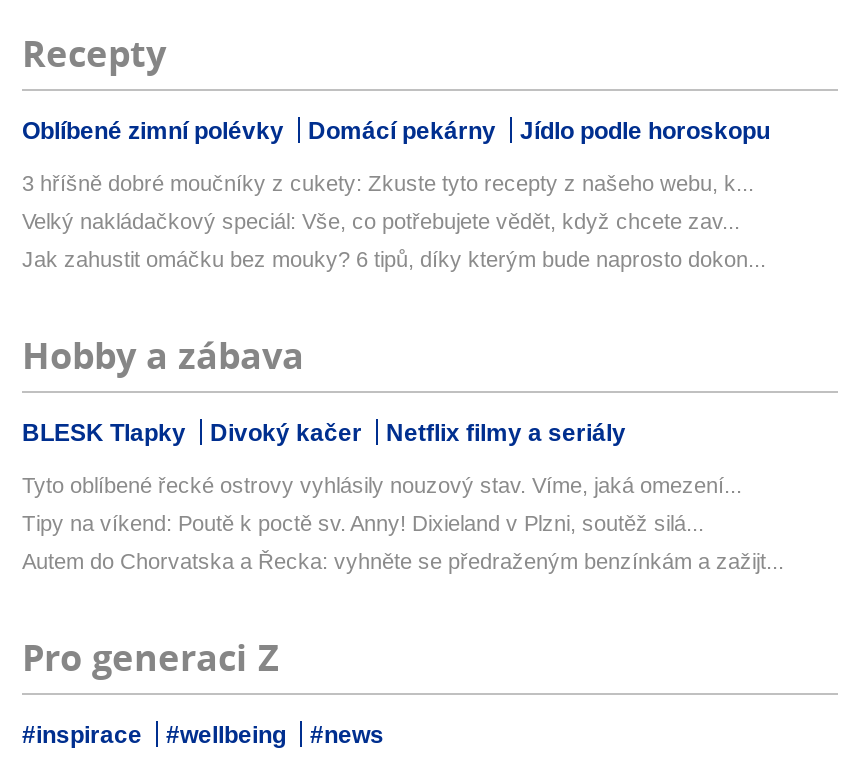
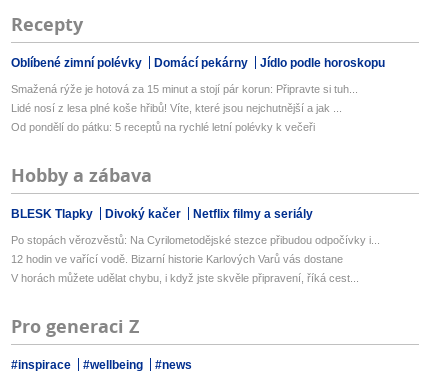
[22,172,754,196] 3 hříšně dobré moučníky z cukety: Zkuste tyto recepty z našeho webu, k... -> [11,83,358,95] Smažená rýže je hotová za 15 minut a stojí pár korun: Připravte si tuh...
[22,210,740,234] Velký nakládačkový speciál: Vše, co potřebujete vědět, když chcete zav... -> [11,102,342,114] Lidé nosí z lesa plné koše hřibů! Víte, které jsou nejchutnější a jak ...
[22,248,766,272] Jak zahustit omáčku bez mouky? 6 tipů, díky kterým bude naprosto dokon... -> [11,121,315,133] Od pondělí do pátku: 5 receptů na rychlé letní polévky k večeři
[22,474,742,498] Tyto oblíbené řecké ostrovy vyhlásily nouzový stav. Víme, jaká omezení... -> [11,234,380,246] Po stopách věrozvěstů: Na Cyrilometodějské stezce přibudou odpočívky i...
[22,512,704,536] Tipy na víkend: Poutě k poctě sv. Anny! Dixieland v Plzni, soutěž silá... -> [11,253,343,265] 12 hodin ve vařící vodě. Bizarní historie Karlových Varů vás dostane
[22,550,784,574] Autem do Chorvatska a Řecka: vyhněte se předraženým benzínkám a zažijt... -> [11,272,359,284] V horách můžete udělat chybu, i když jste skvěle připravení, říká cest...

